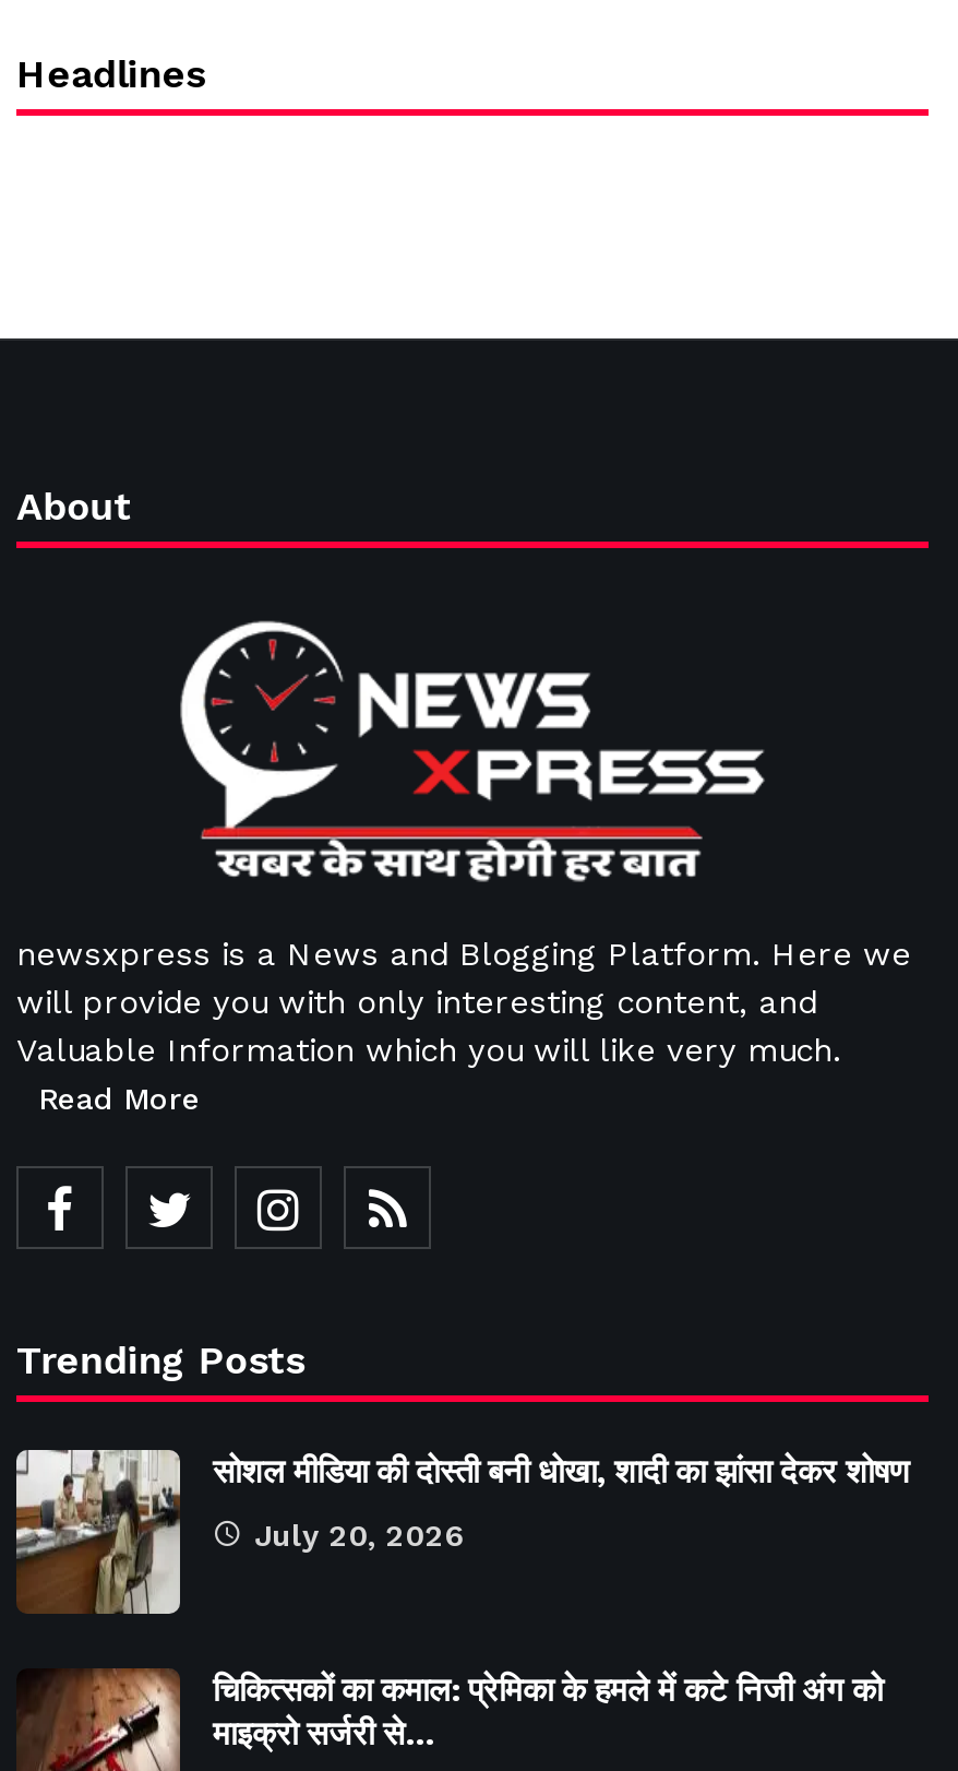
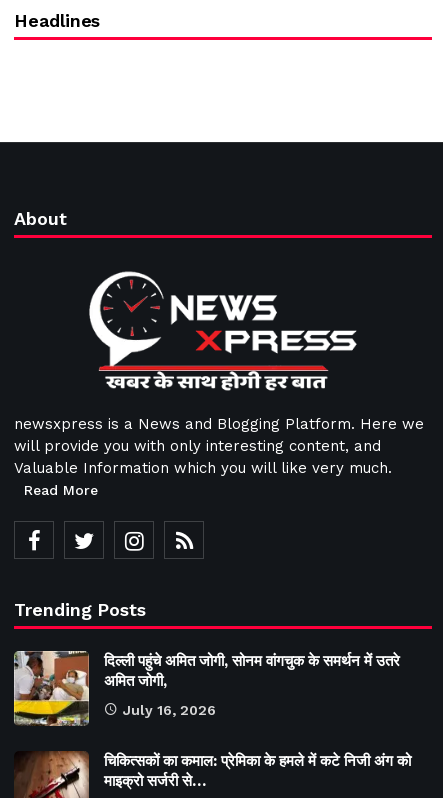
[14,1450,909,1614] [image] | सोशल मीडिया की दोस्ती बनी धोखा, शादी का झांसा देकर शोषण -> [13,651,400,726] [image] | दिल्ली पहुंचे अमित जोगी, सोनम वांगचुक के समर्थन में उतरे | अमित जोगी,
[254,1519,464,1554] July 20, 2026 -> [123,702,216,718] July 16, 2026

